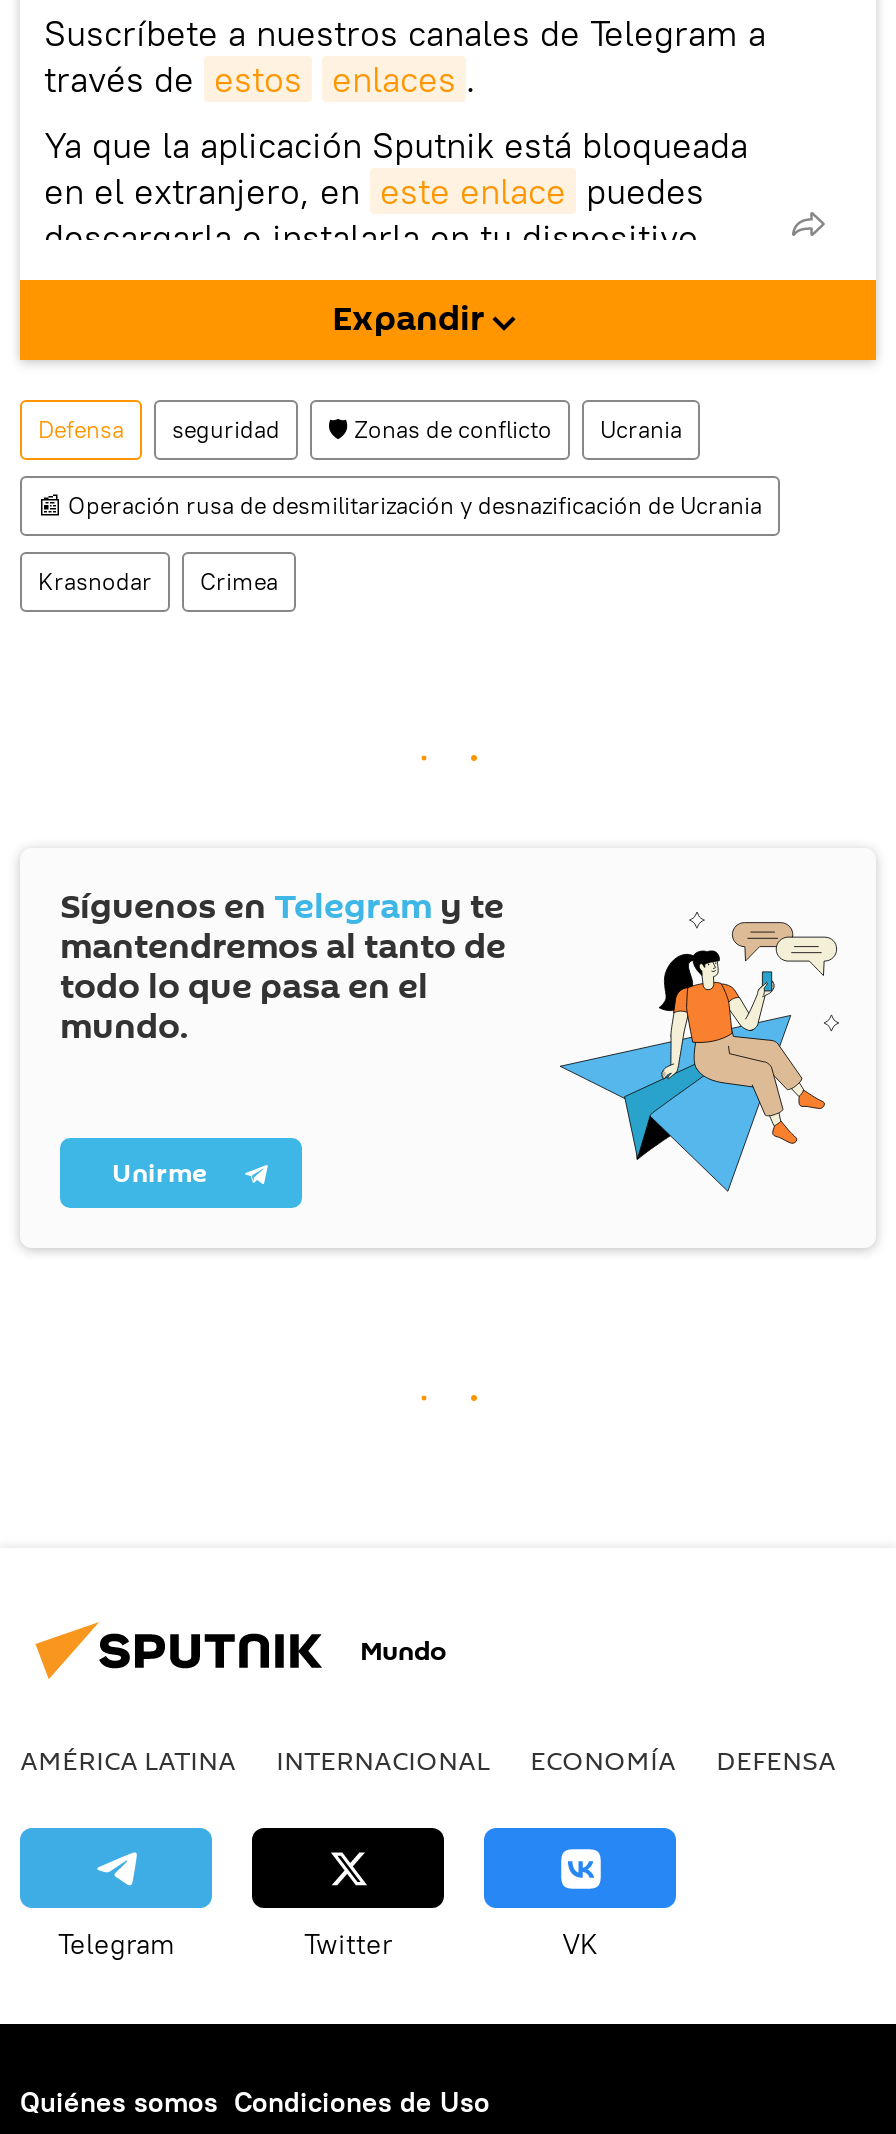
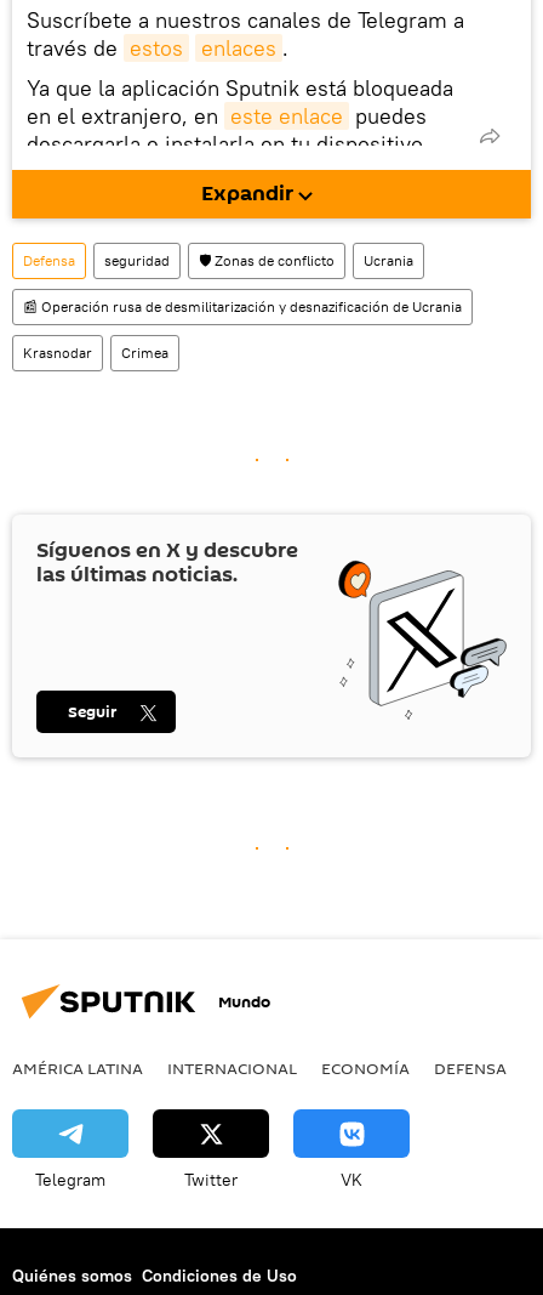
[60,883,838,1192] [image] | Síguenos en Telegram y te | mantendremos al tanto de | todo lo que pasa en el | mundo. -> [36,536,508,722] [image] | Síguenos en X y descubre | las últimas noticias.
[112,1155,206,1193] Unirme -> [68,701,118,724] Seguir

